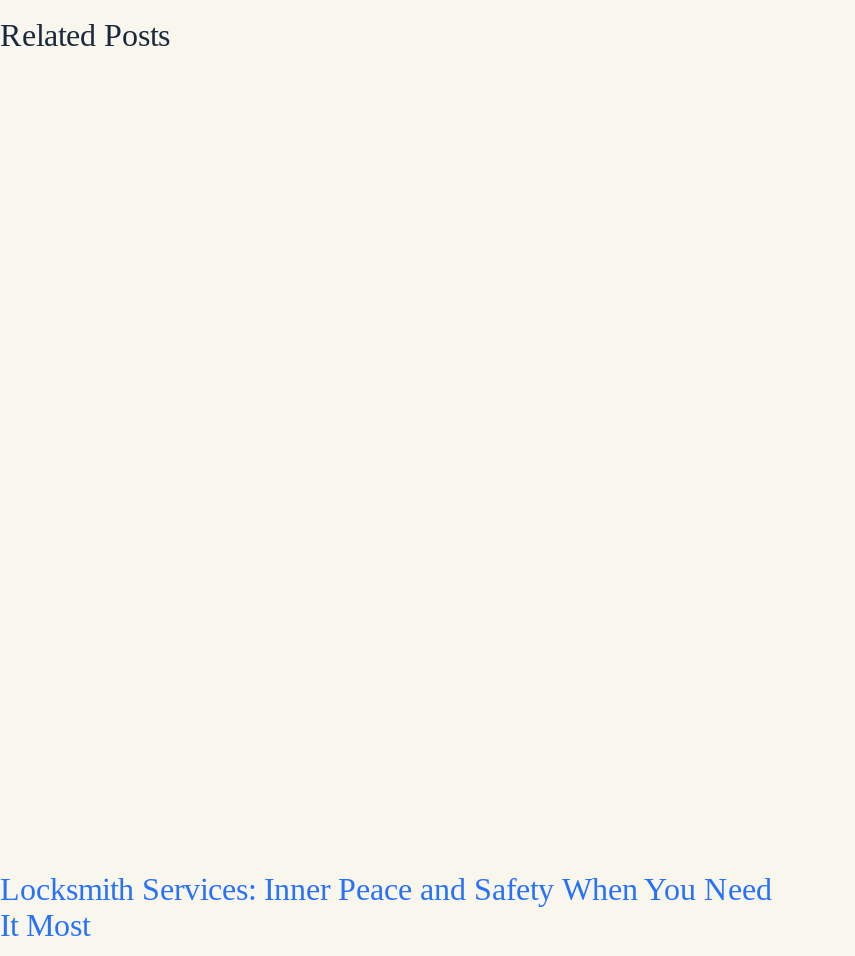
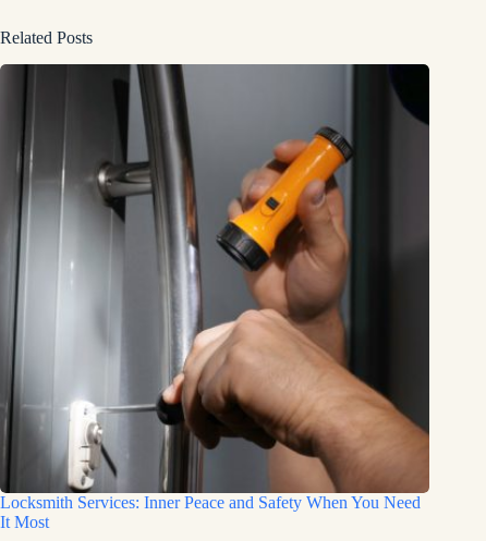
none -> [3,63,430,493] [image]

